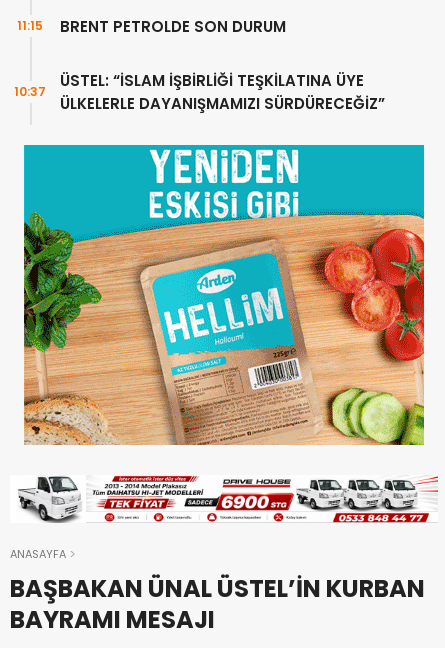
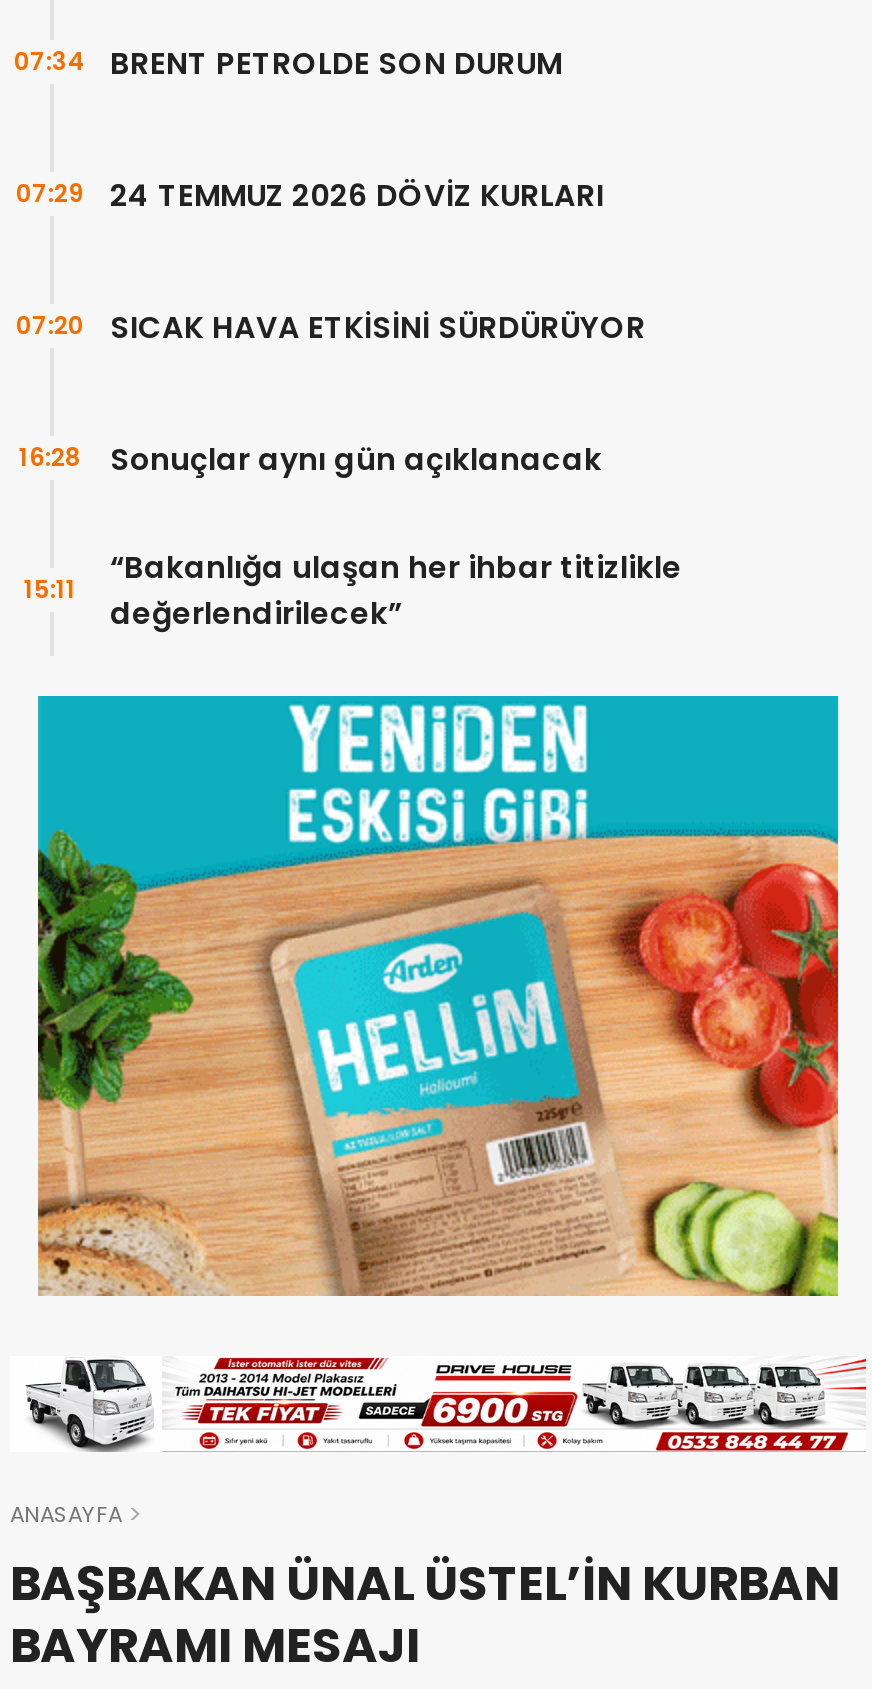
[17,17,385,114] 11:15 | ÜSTEL: “İSLAM İŞBİRLİĞİ TEŞKİLATINA ÜYE | ÜLKELERLE DAYANIŞMAMIZI SÜRDÜRECEĞİZ” -> [14,45,682,635] 07:34 | 24 TEMMUZ 2026 DÖVİZ KURLARI | 07:29 | SICAK HAVA ETKİSİNİ SÜRDÜRÜYOR | 07:20 | Sonuçlar aynı gün açıklanacak | 16:28 | “Bakanlığa ulaşan her ihbar titizlikle | değerlendirilecek”
[14,83,46,100] 10:37 -> [24,573,76,607] 15:11

